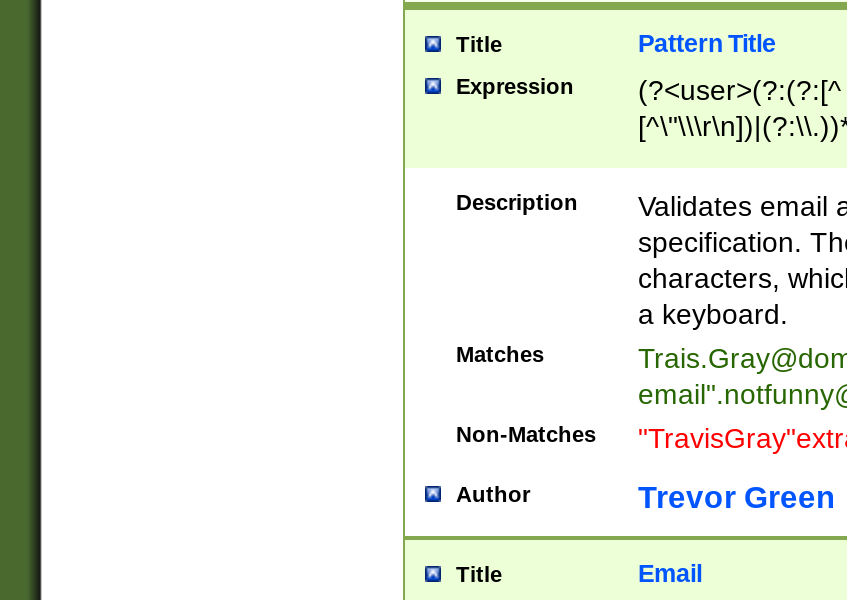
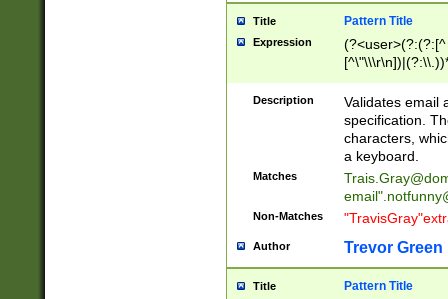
[638,560,702,588] Email -> [343,279,412,293] Pattern Title

